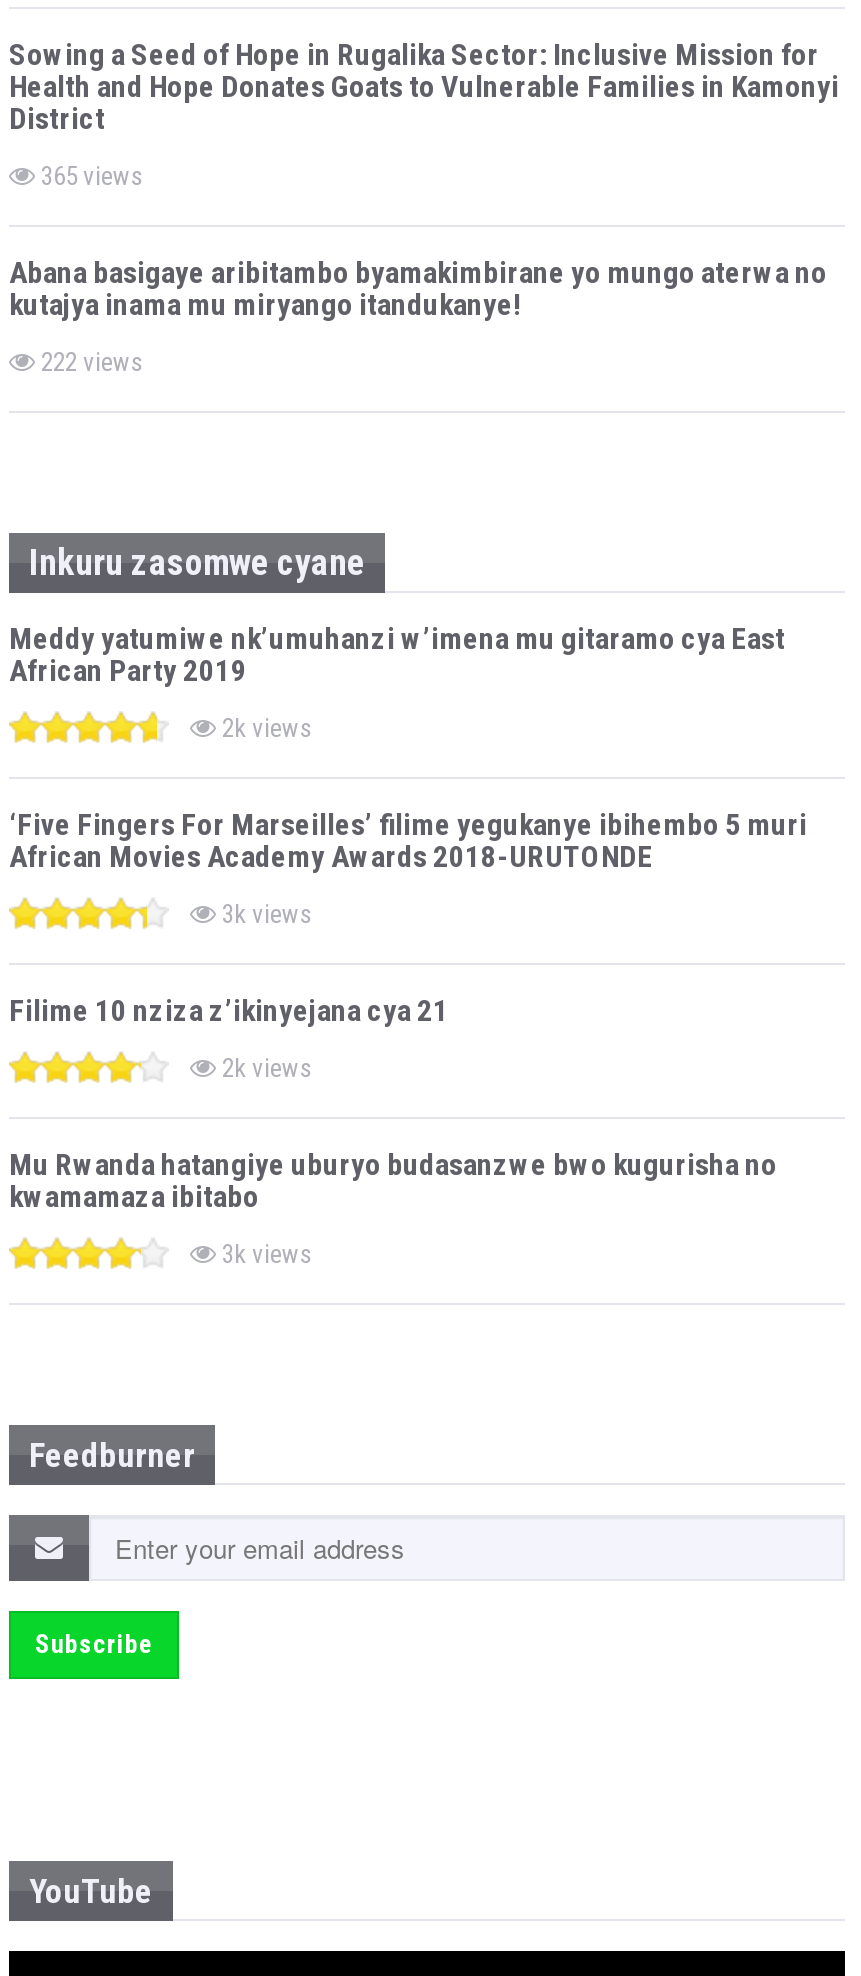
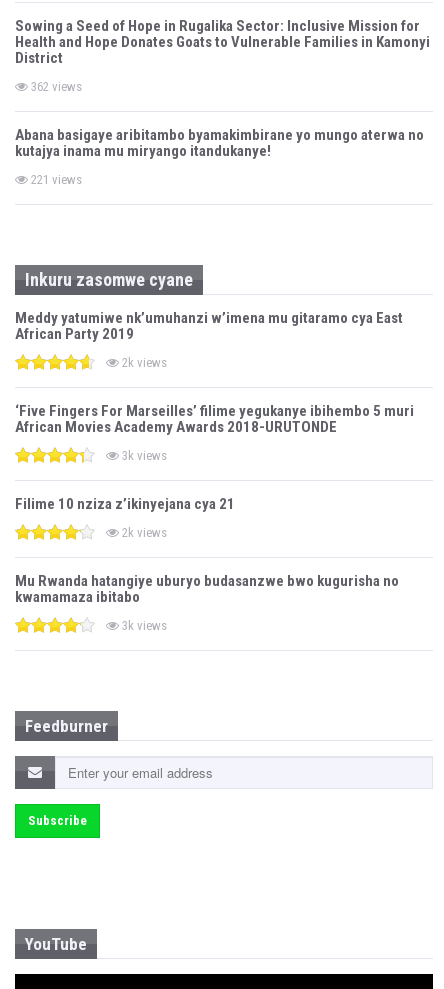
[35,161,143,191] 365 views -> [28,79,82,94] 362 views
[35,347,143,377] 222 views -> [28,172,82,187] 221 views

